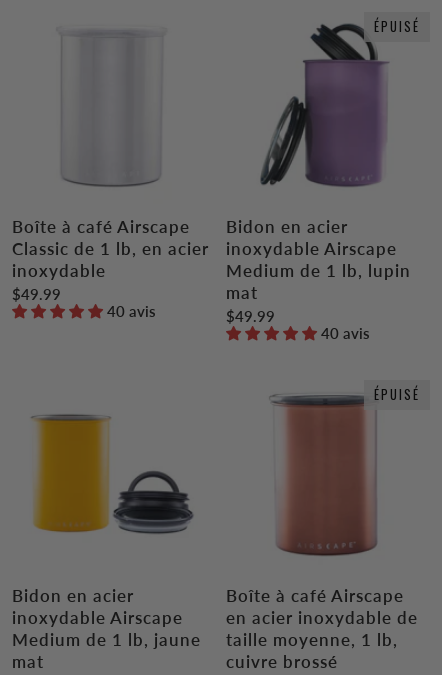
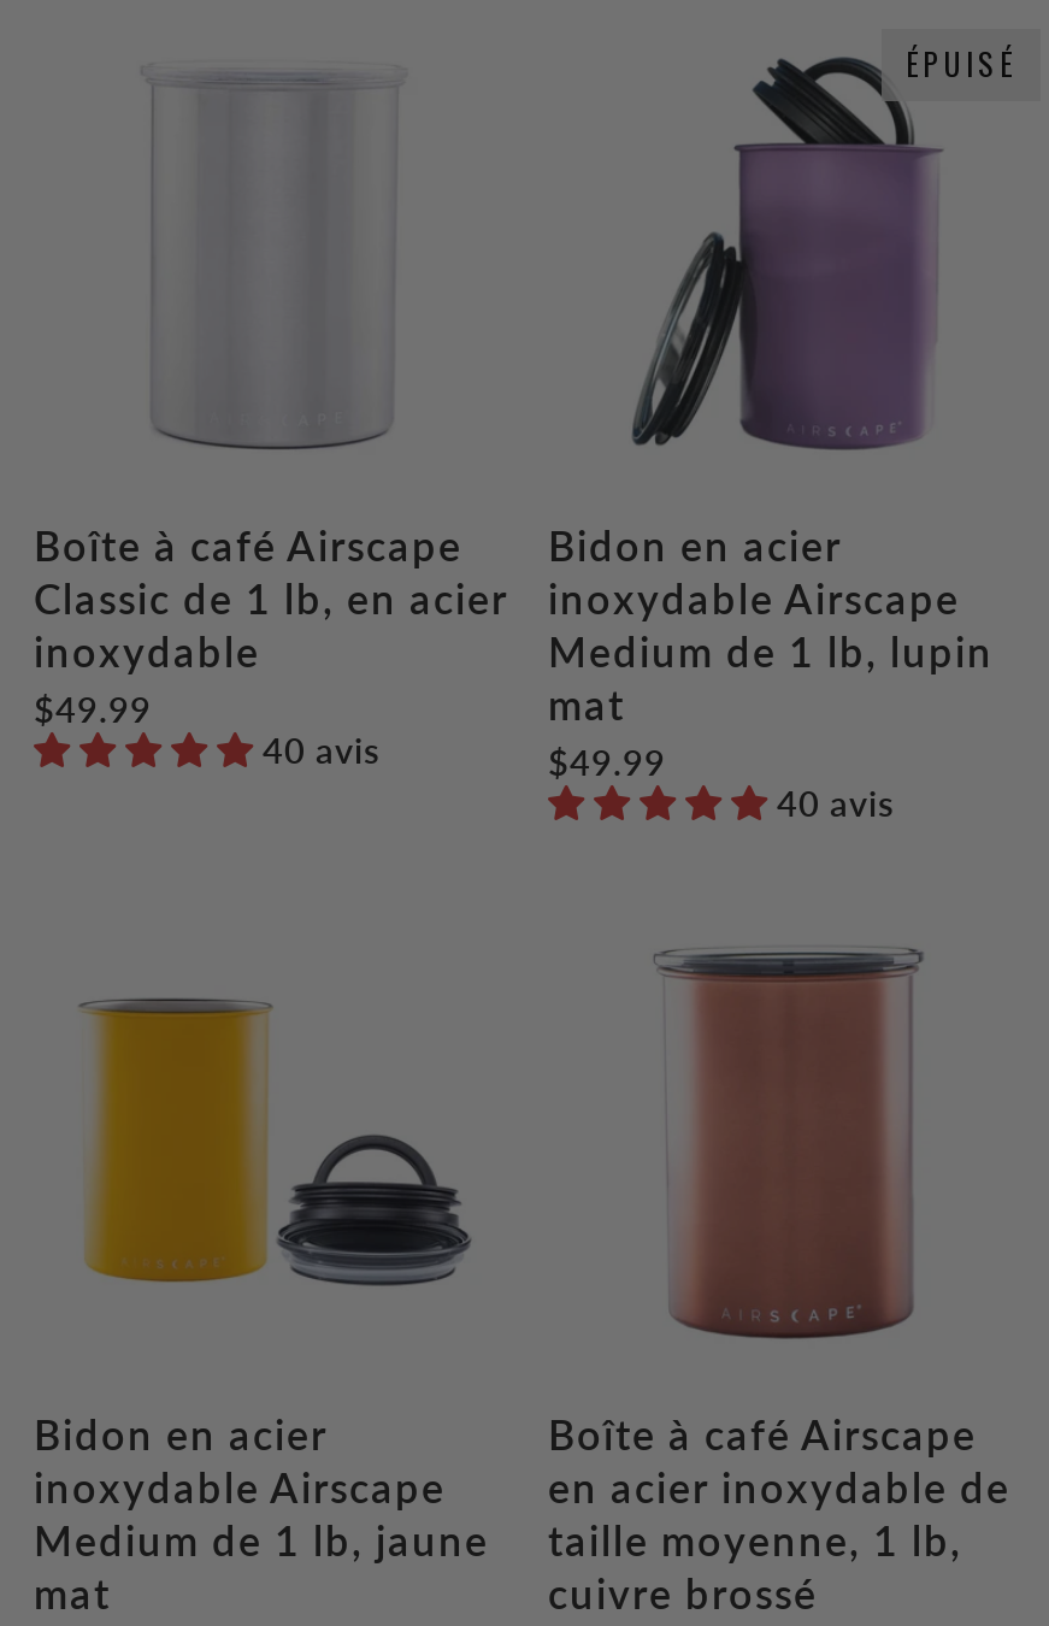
[374,385,420,404] ÉPUISÉ -> none

